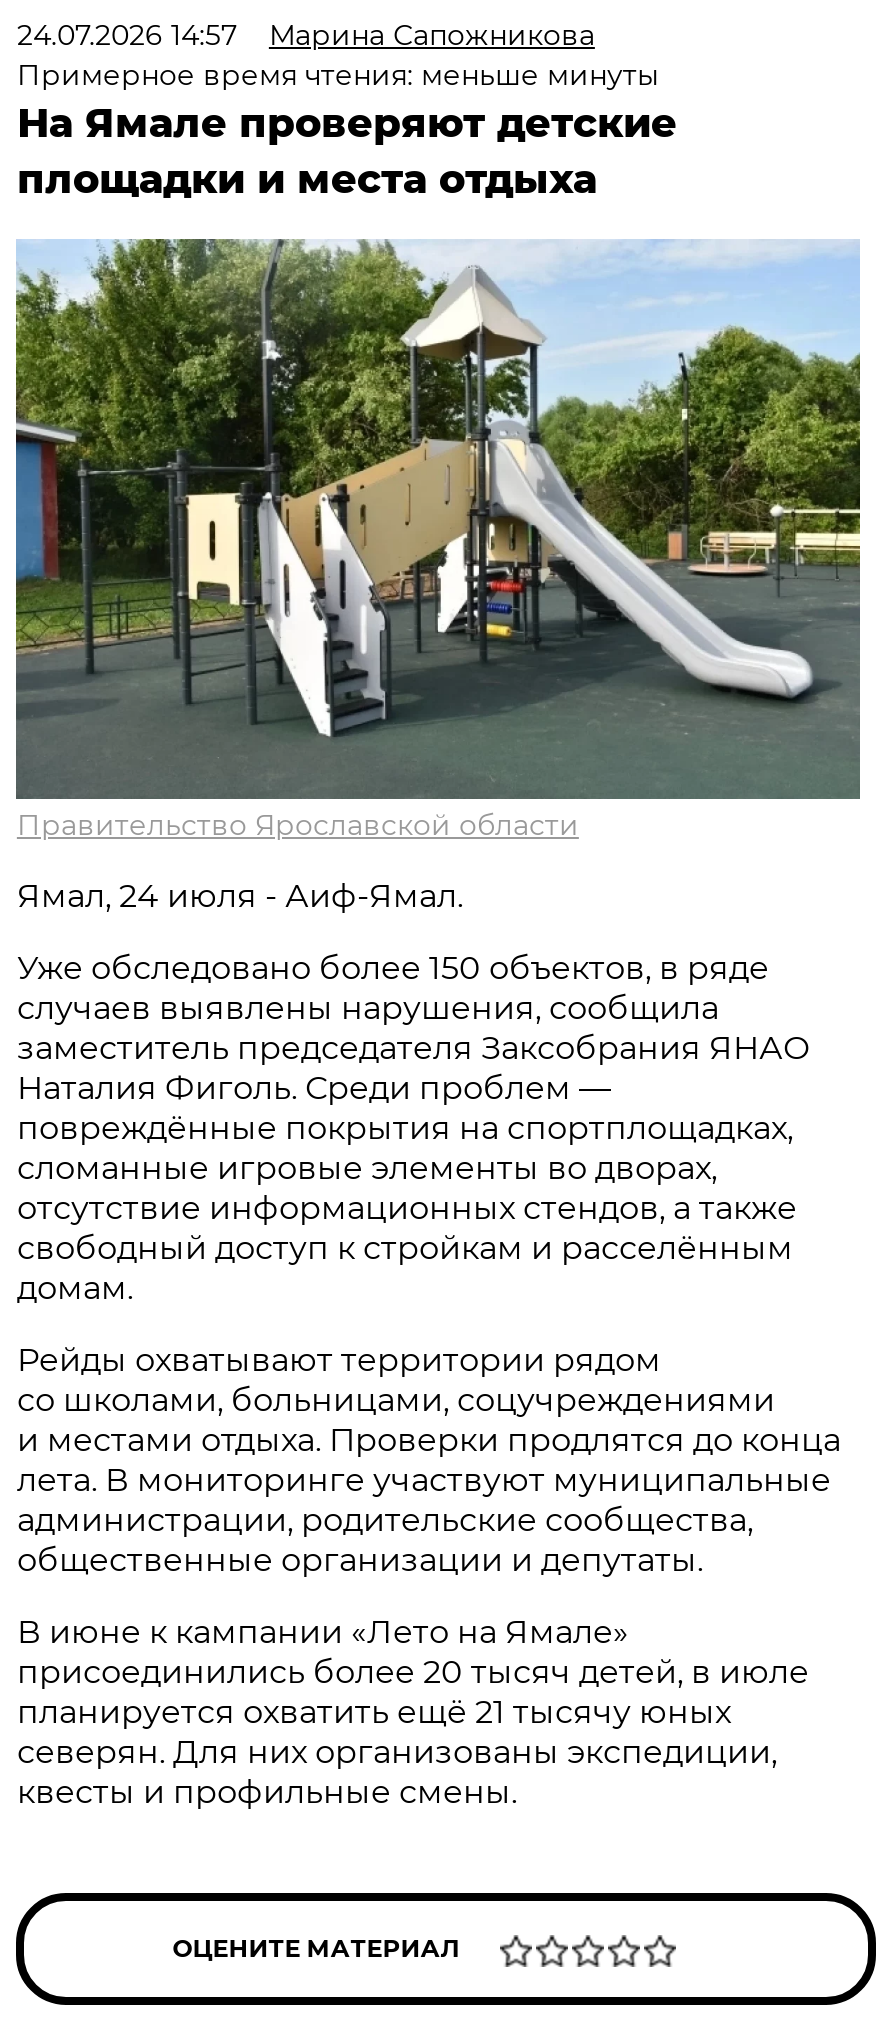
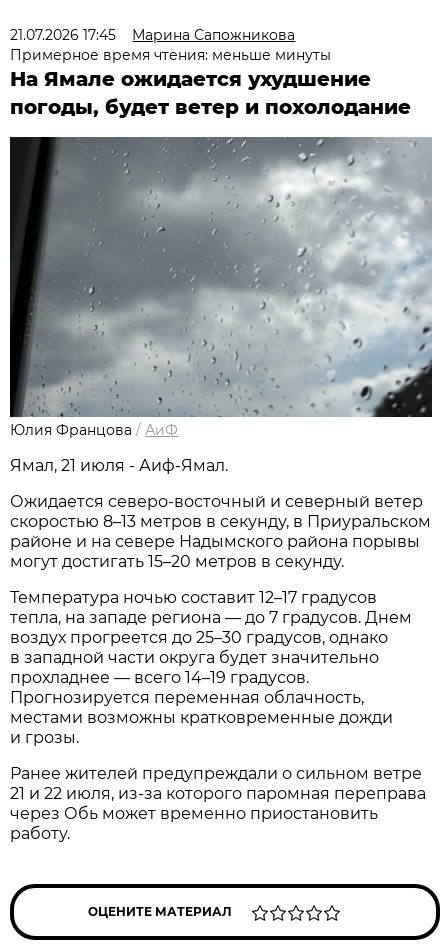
[17,17,595,53] 24.07.2026 14:57 Марина Сапожникова -> [10,26,295,44] 21.07.2026 17:45 Марина Сапожникова
[17,99,677,203] На Ямале проверяют детские | площадки и места отдыха -> [10,67,411,119] На Ямале ожидается ухудшение | погоды, будет ветер и похолодание
[14,239,862,843] [image] | Правительство Ярославской области -> [9,136,432,439] [image] | Юлия Францова / АиФ
[17,877,463,915] Ямал, 24 июля - Аиф-Ямал. -> [10,456,228,475] Ямал, 21 июля - Аиф-Ямал.
[17,949,811,1307] Уже обследовано более 150 объектов, в ряде | случаев выявлены нарушения, сообщила | заместитель председателя Заксобрания ЯНАО | Наталия Фиголь. Среди проблем — | повреждённые покрытия на спортплощадках, | сломанные игровые элементы во дворах, | отсутствие информационных стендов, а также | свободный доступ к стройкам и расселённым | домам. -> [10,492,431,571] Ожидается северо-восточный и северный ветер | скоростью 8–13 метров в секунду, в Приуральском | районе и на севере Надымского района порывы | могут достигать 15–20 метров в секунду.
[17,1341,841,1579] Рейды охватывают территории рядом | со школами, больницами, соцучреждениями | и местами отдыха. Проверки продлятся до конца | лета. В мониторинге участвуют муниципальные | администрации, родительские сообщества, | общественные организации и депутаты. -> [10,588,412,747] Температура ночью составит 12–17 градусов | тепла, на западе региона — до 7 градусов. Днем | воздух прогреется до 25–30 градусов, однако | в западной части округа будет значительно | прохладнее — всего 14–19 градусов. | Прогнозируется переменная облачность, | местами возможны кратковременные дожди | и грозы.
[17,1613,809,1811] В июне к кампании «Лето на Ямале» | присоединились более 20 тысяч детей, в июле | планируется охватить ещё 21 тысячу юных | северян. Для них организованы экспедиции, | квесты и профильные смены. -> [10,764,426,843] Ранее жителей предупреждали о сильном ветре | 21 и 22 июля, из-за которого паромная переправа | через Обь может временно приостановить | работу.

